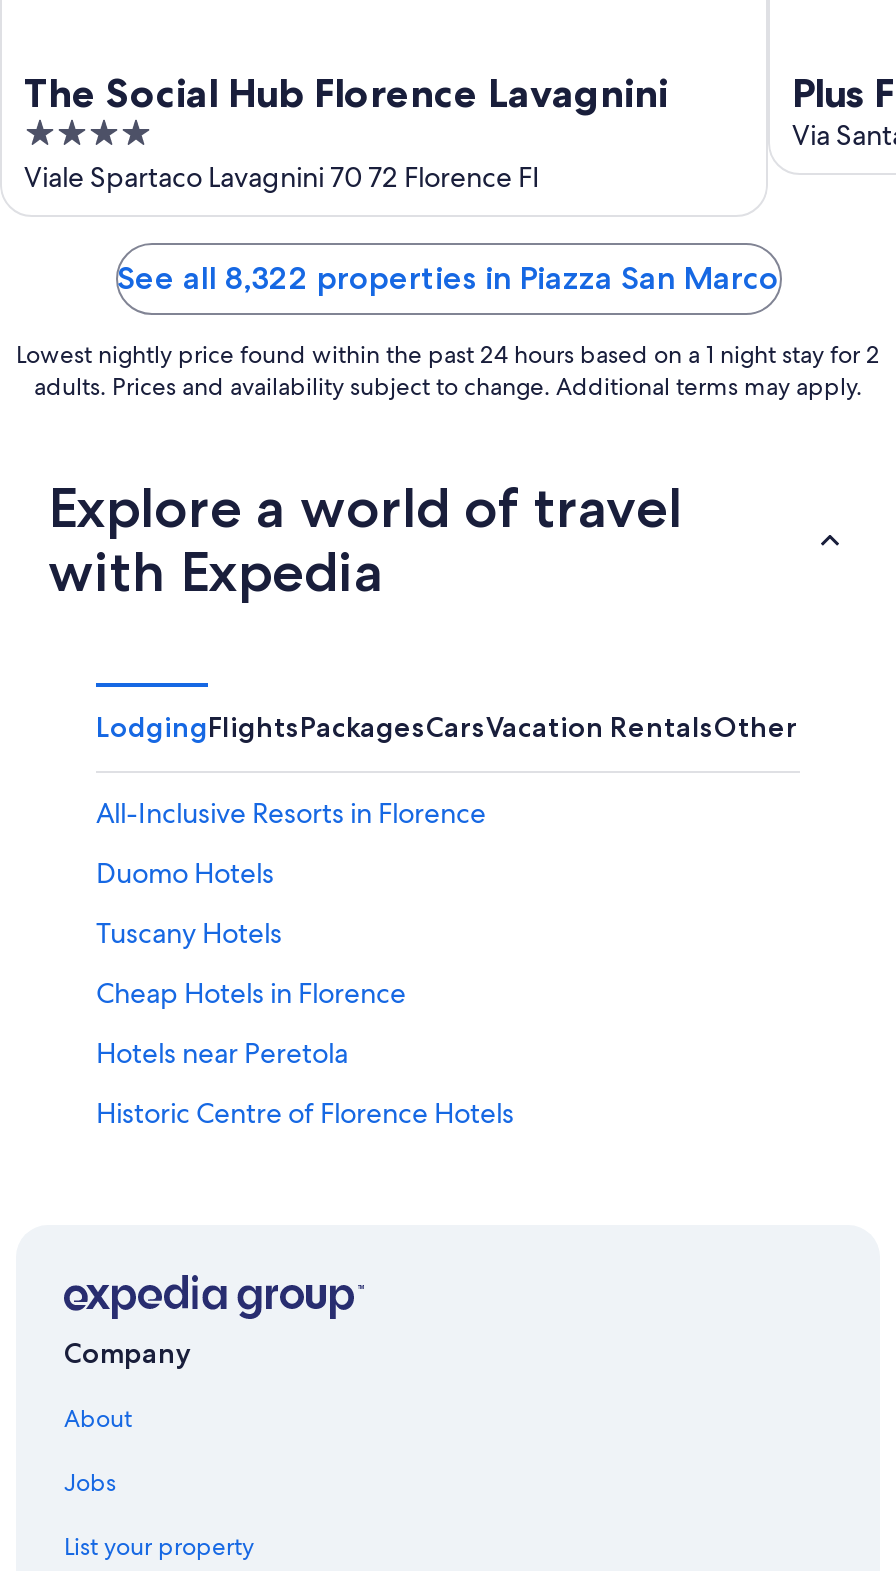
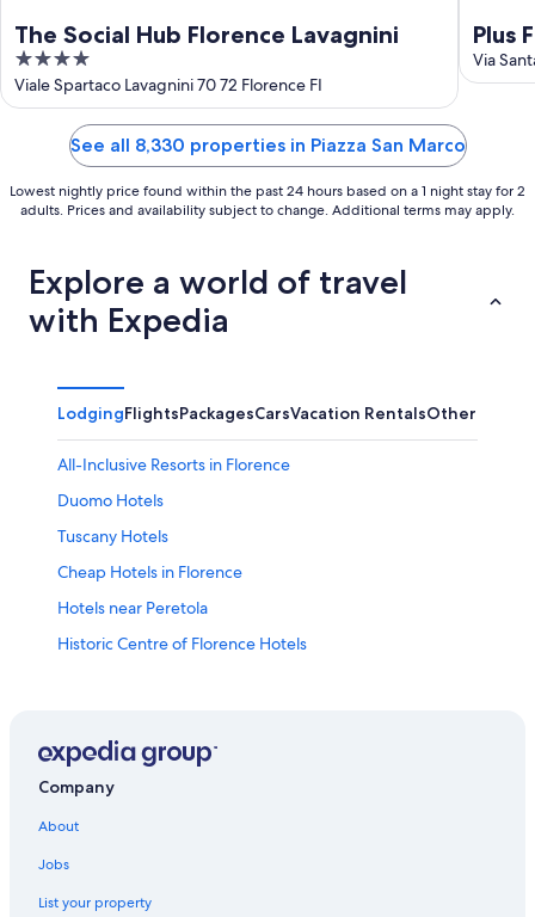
[117,259,779,297] See all 8,322 properties in Piazza San Marco -> [70,134,465,156] See all 8,330 properties in Piazza San Marco

